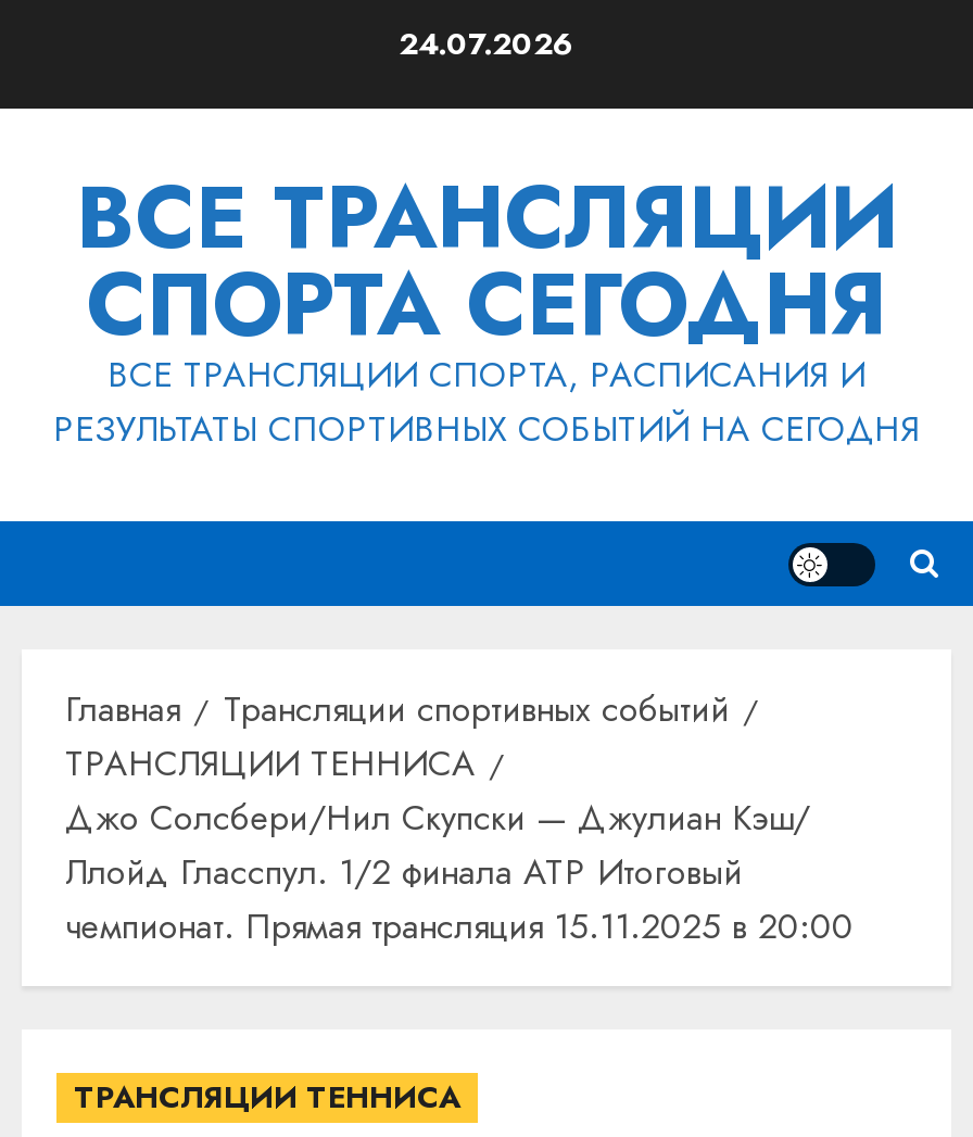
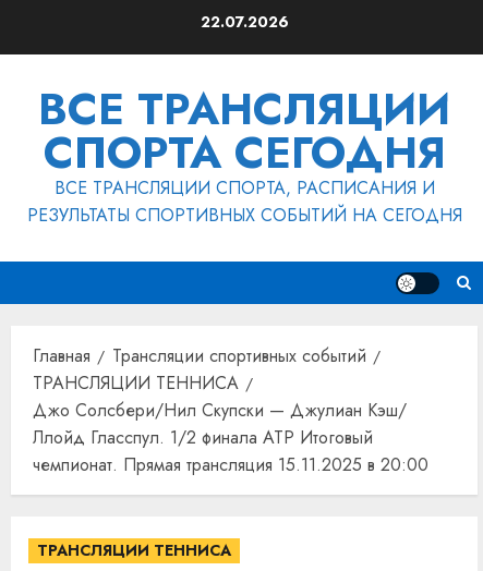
[399,21,574,65] 24.07.2026 -> [200,11,288,32] 22.07.2026

